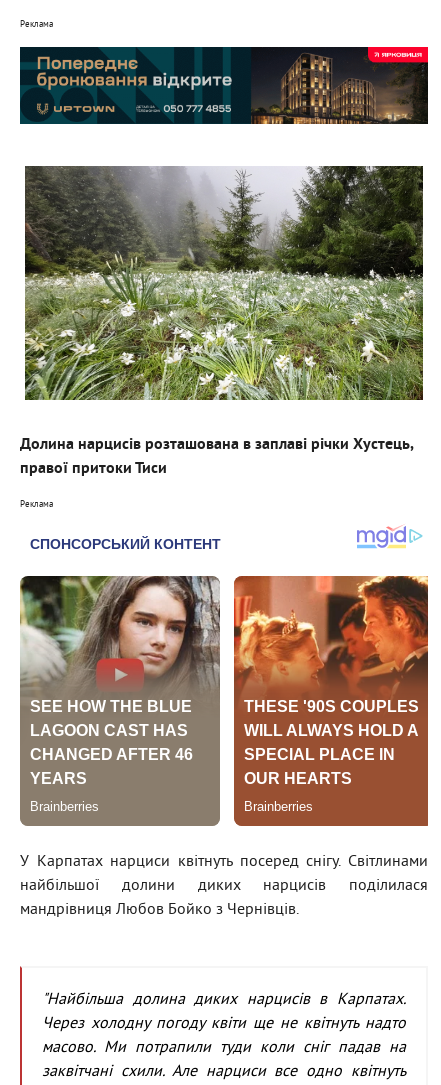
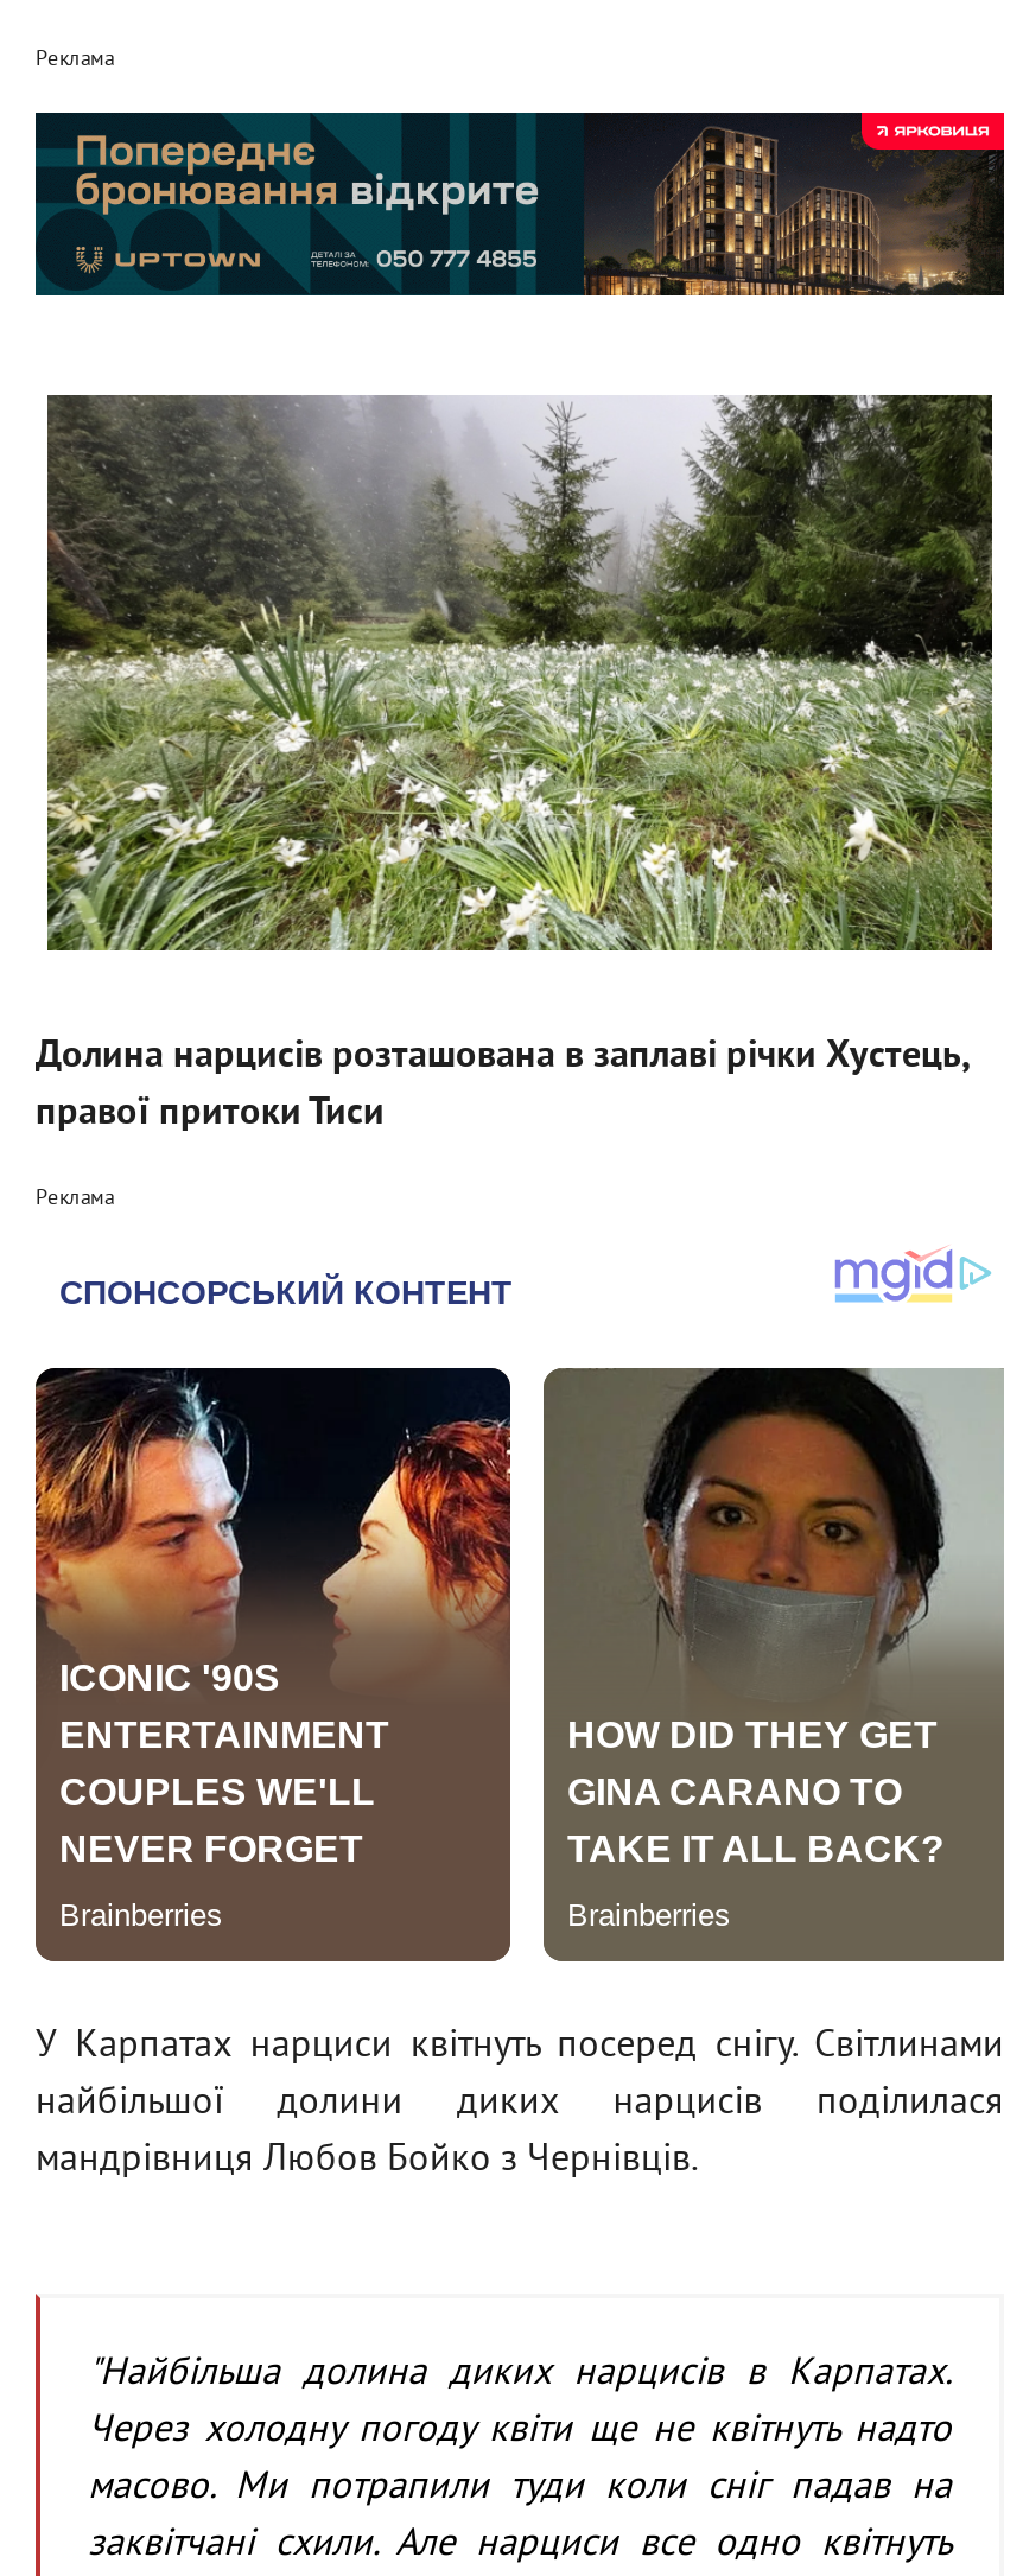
[20,575,220,826] [image] -> [33,1366,513,1959] [image]
[233,575,429,826] [image] -> [541,1366,1004,1961] [image]

